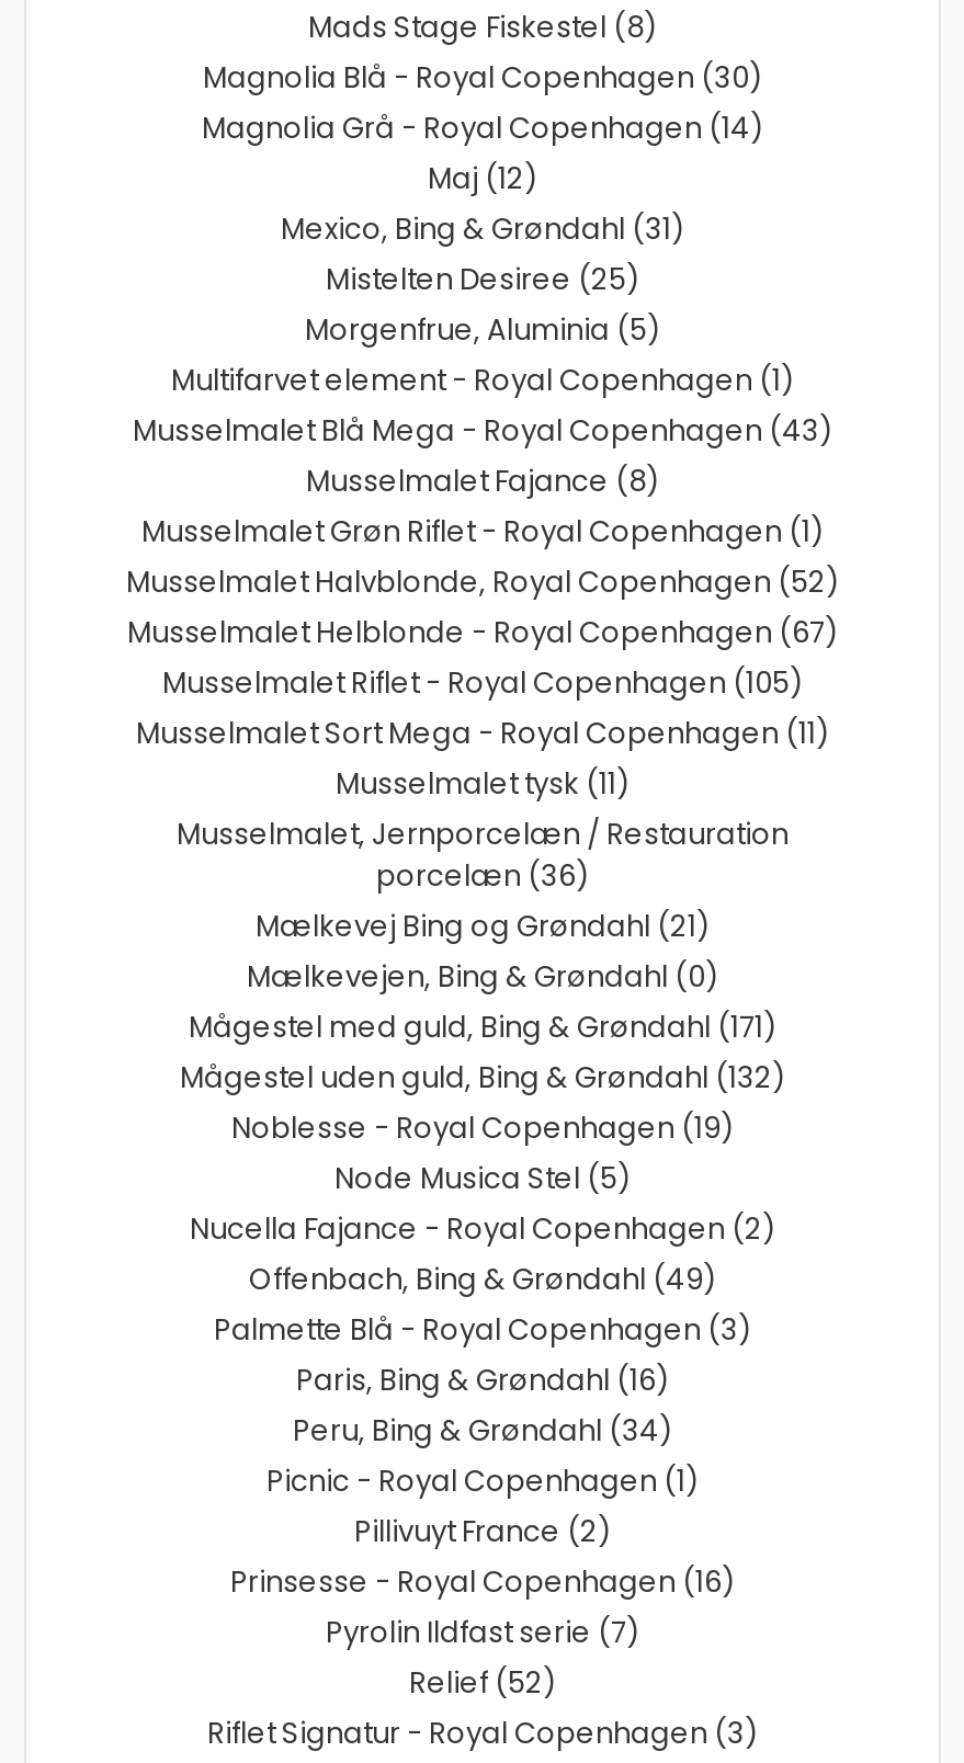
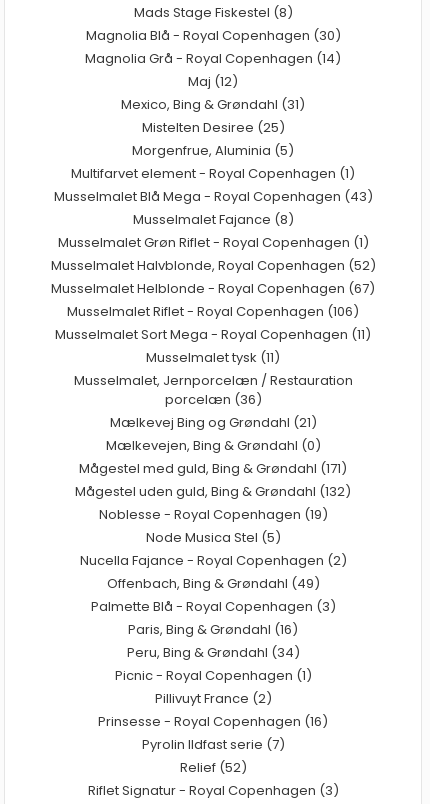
[162,663,803,705] Musselmalet Riflet - Royal Copenhagen (105) -> [67,302,359,321] Musselmalet Riflet - Royal Copenhagen (106)

